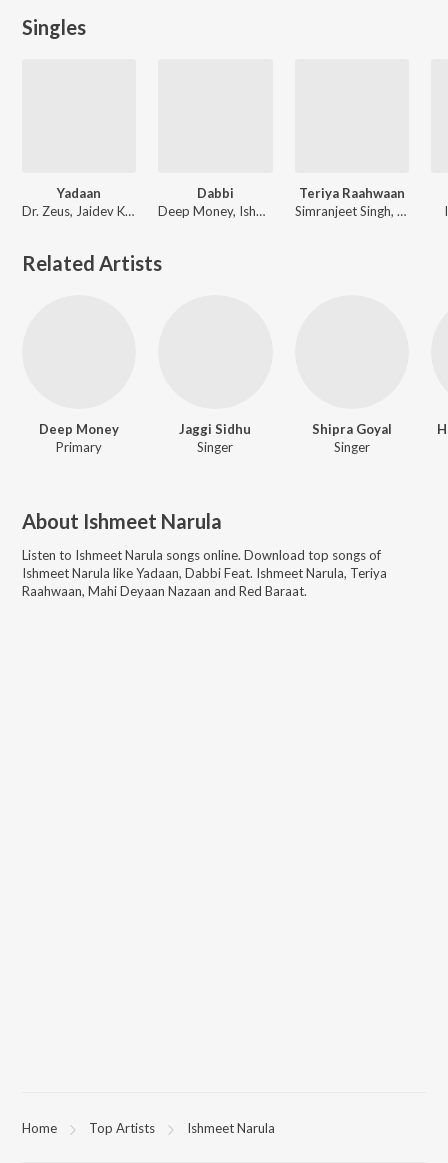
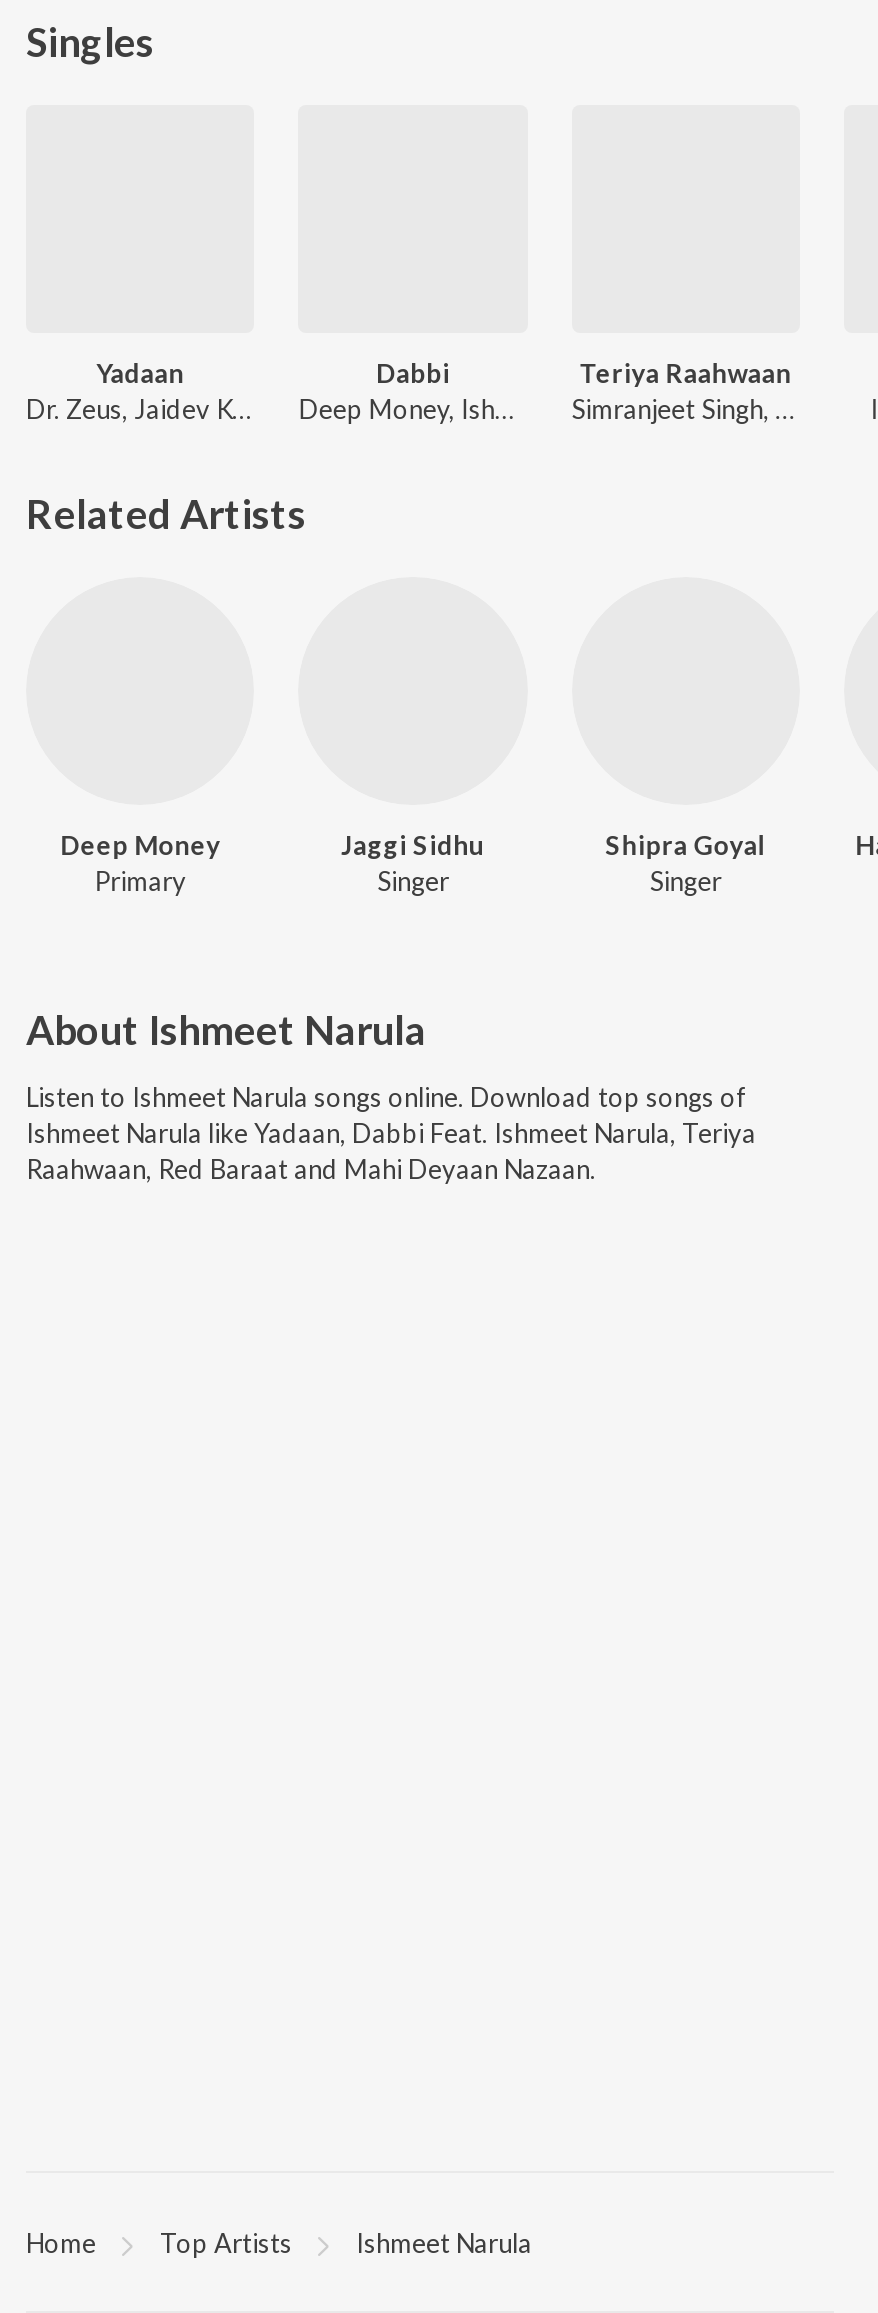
[22,583,307,599] Raahwaan, Mahi Deyaan Nazaan and Red Baraat. -> [26,1153,596,1185] Raahwaan, Red Baraat and Mahi Deyaan Nazaan.

